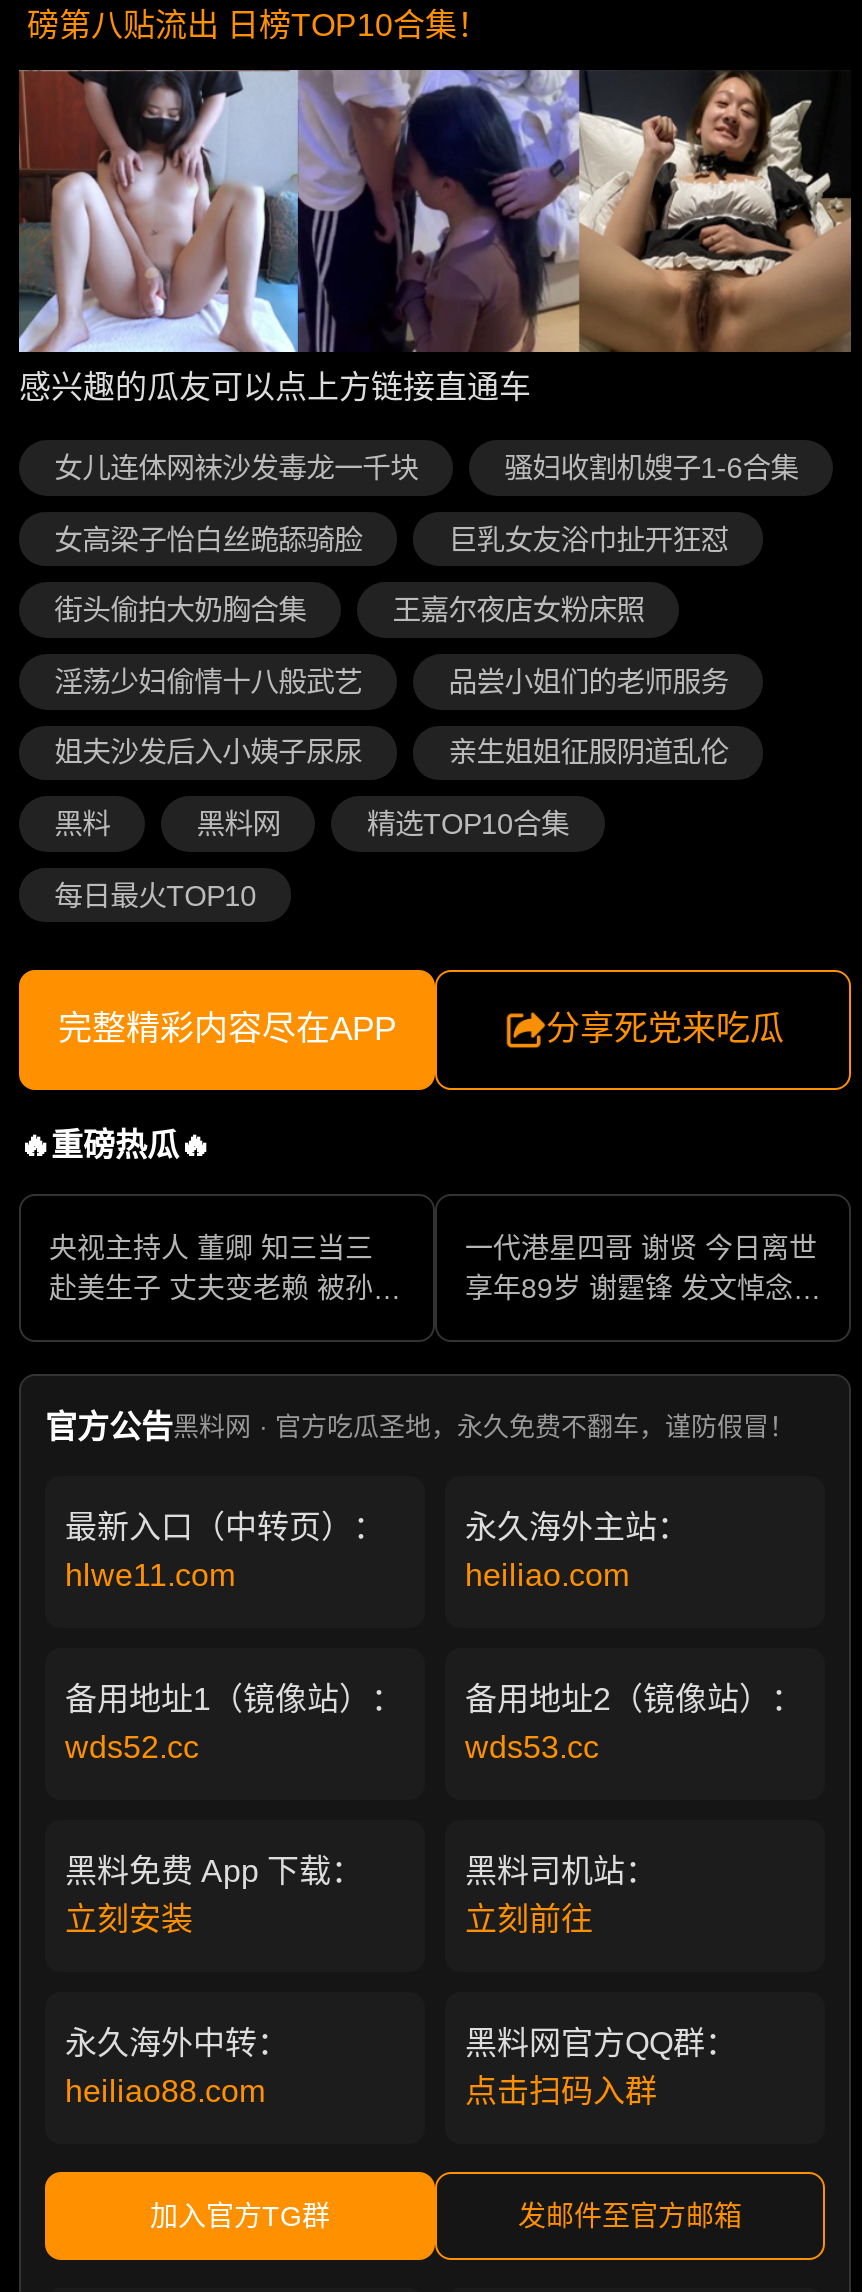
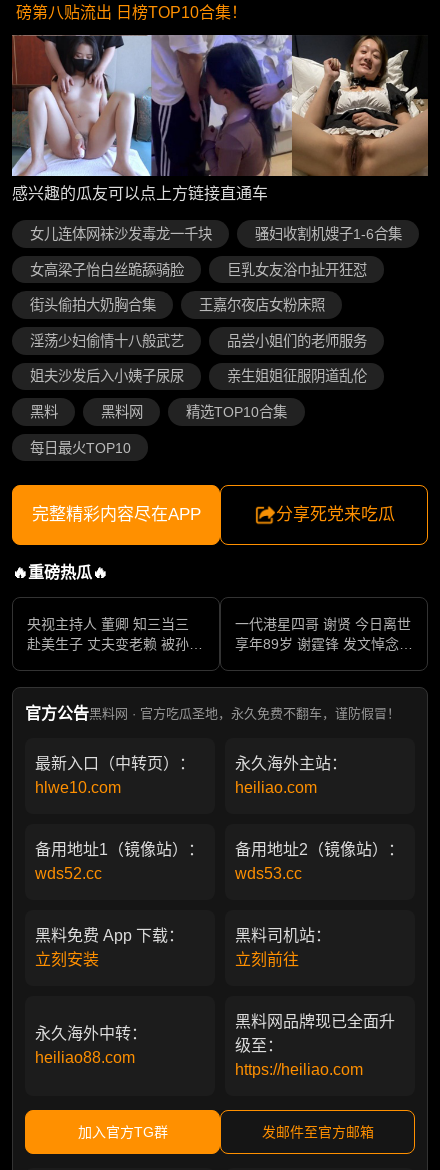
[65,1559,235,1593] hlwe11.com -> [35,779,121,796] hlwe10.com
[465,2027,737,2109] 黑料网官方QQ群： | 点击扫码入群 -> [235,1013,395,1078] 黑料网品牌现已全面升 | 级至： | https://heiliao.com

